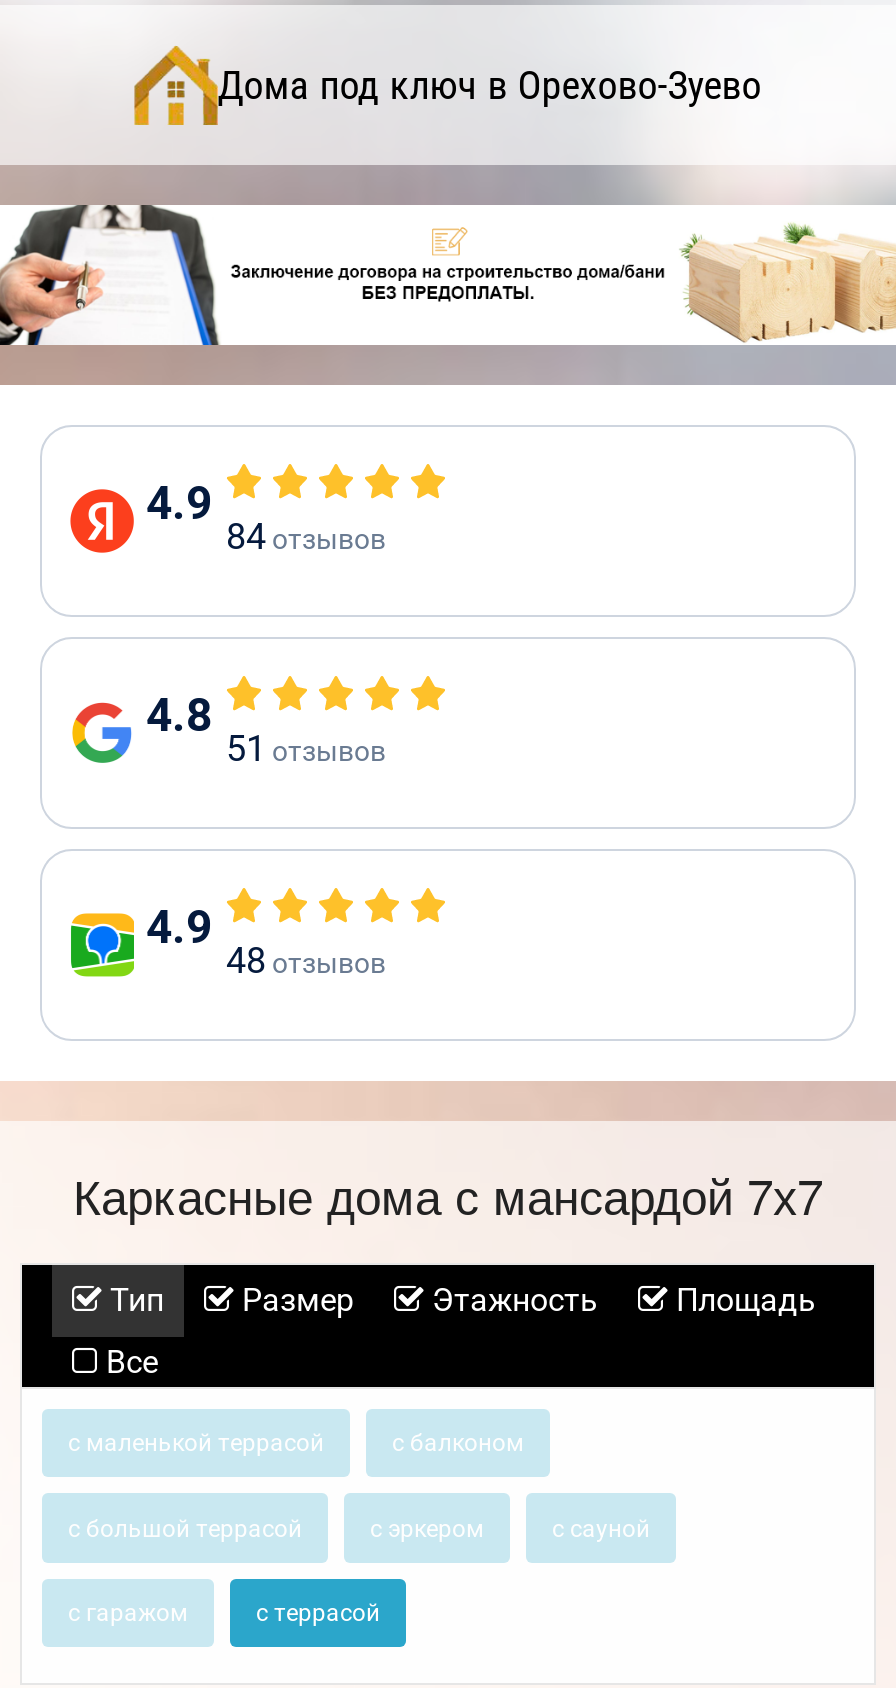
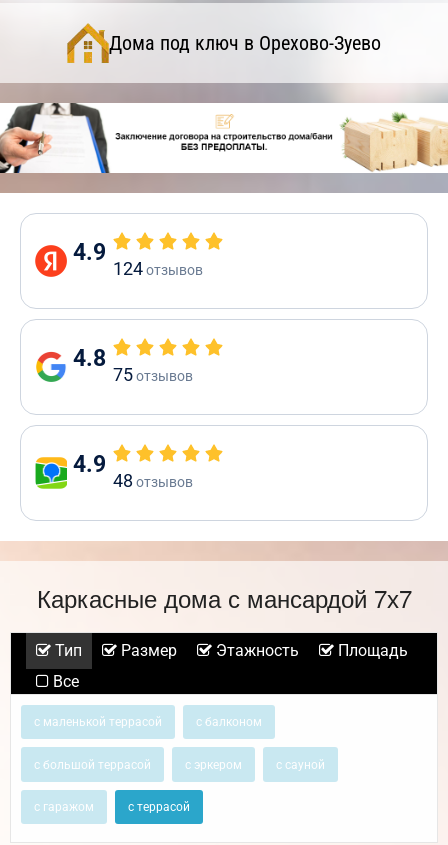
[226,515,386,557] 84отзывов -> [113,258,203,279] 124отзывов
[226,727,386,769] 51 отзывов -> [113,364,193,385] 75 отзывов

